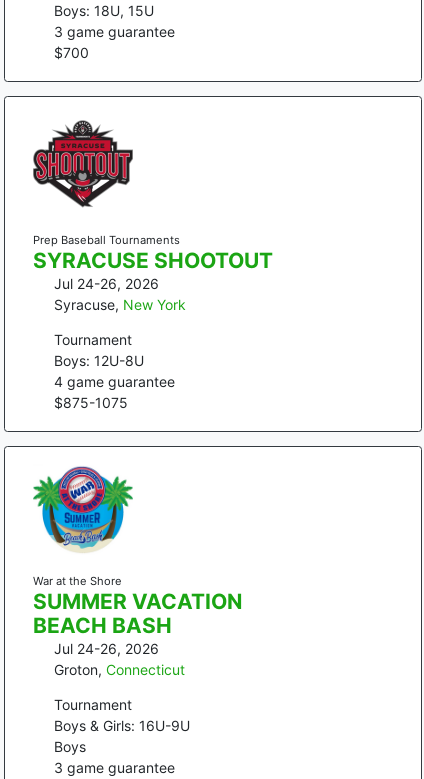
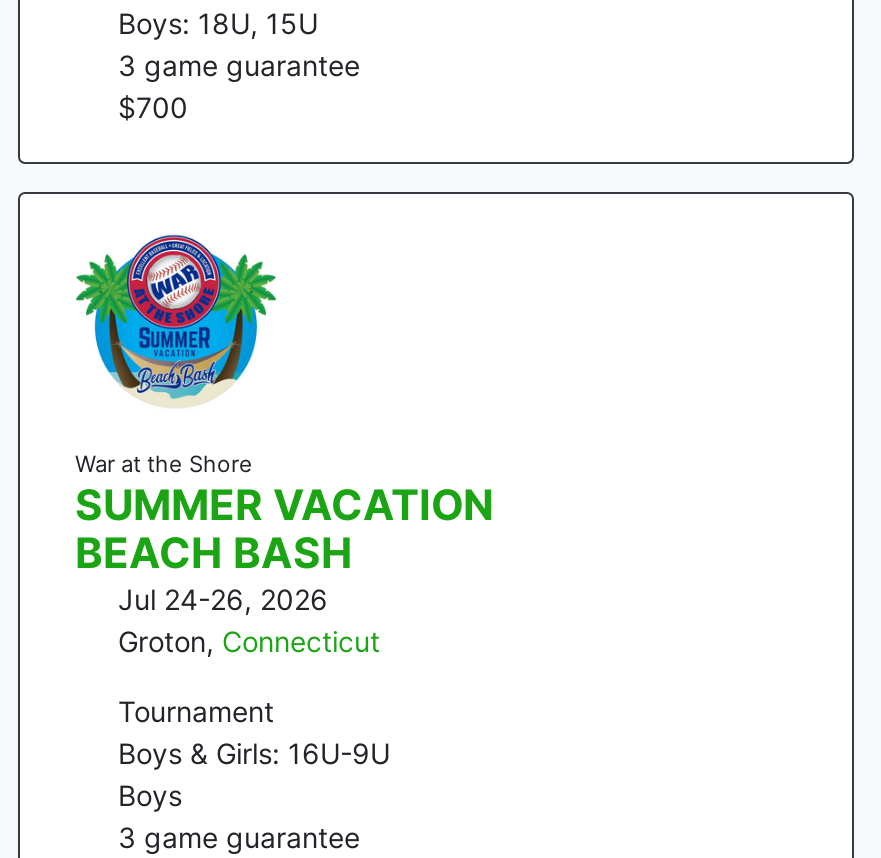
[32,119,272,411] [image] | Prep Baseball Tournaments | SYRACUSE SHOOTOUT | Jul 24-26, 2026 | Syracuse, New York | Tournament | Boys: 12U-8U | 4 game guarantee | $875-1075 -> none

